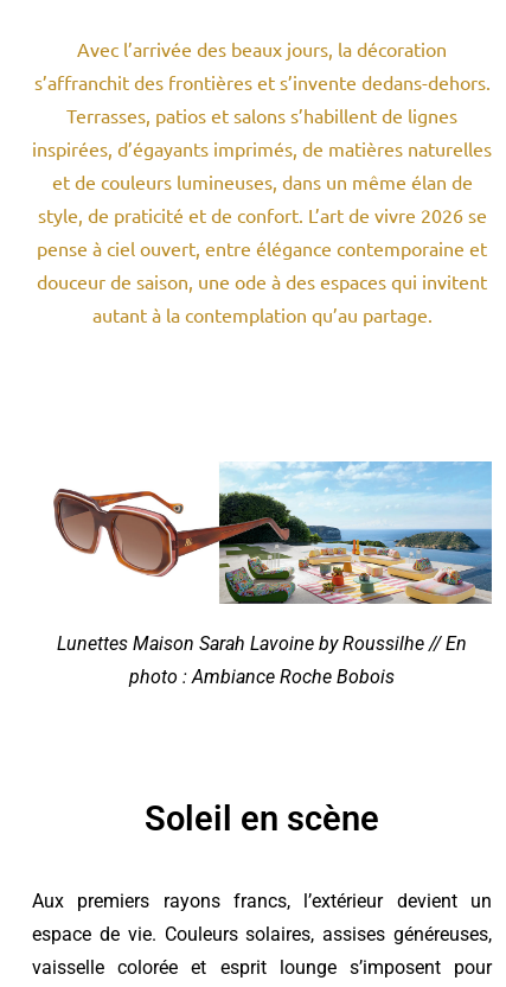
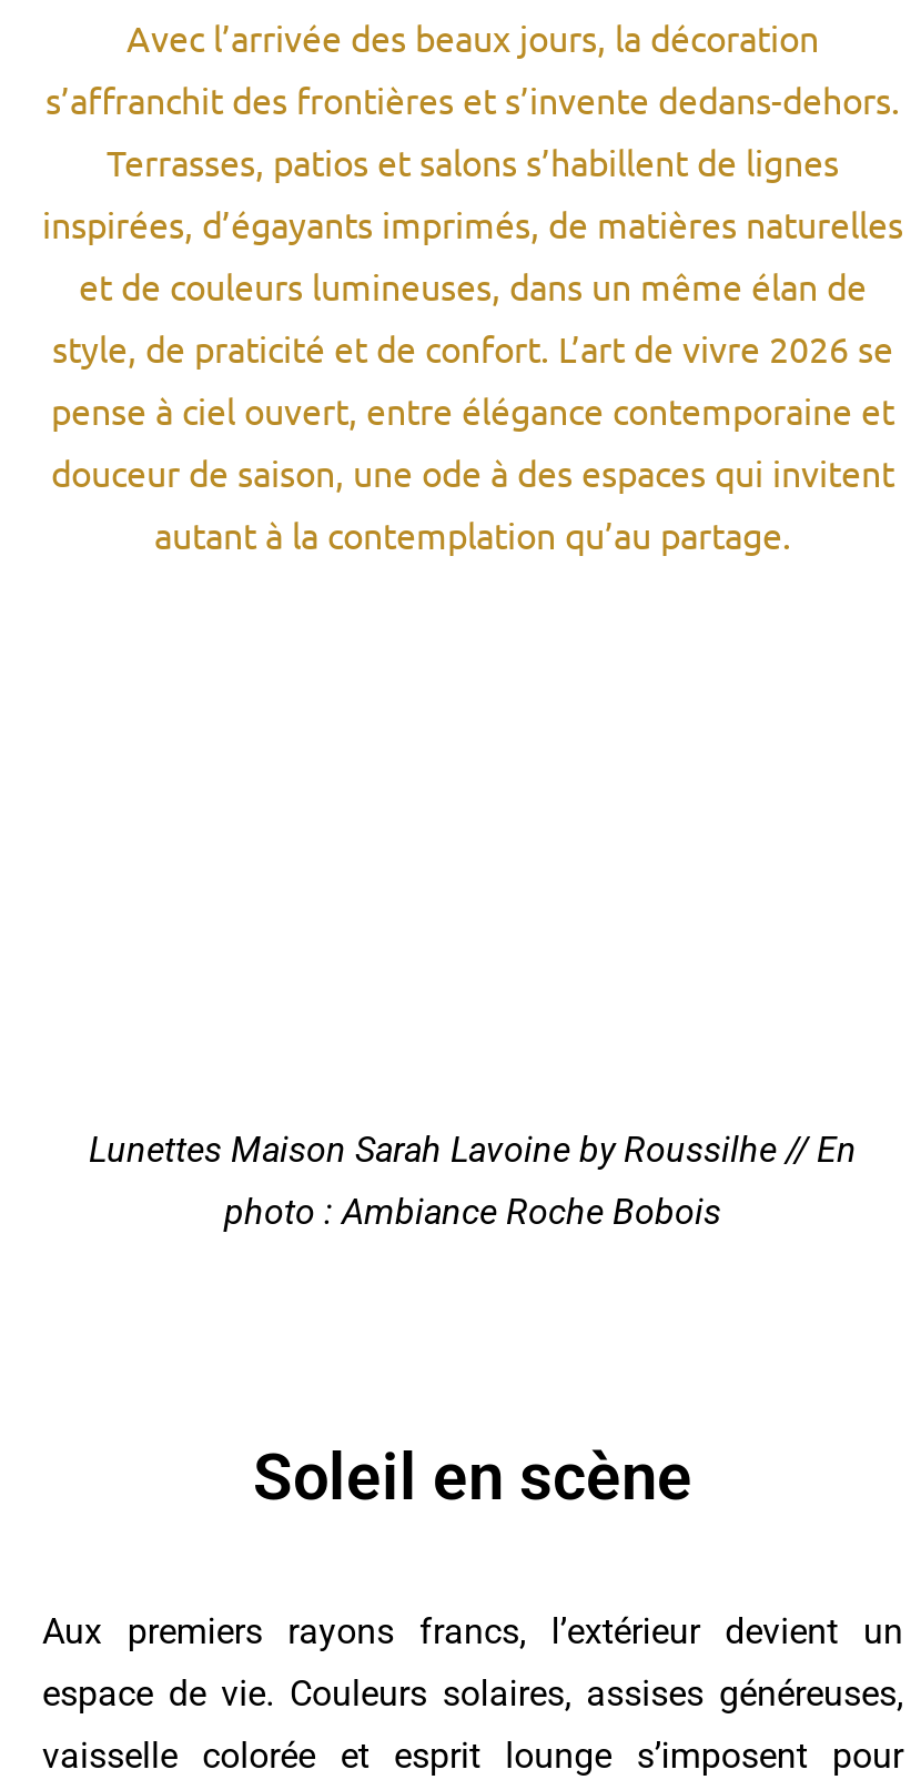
[52,460,493,605] [image] -> none

